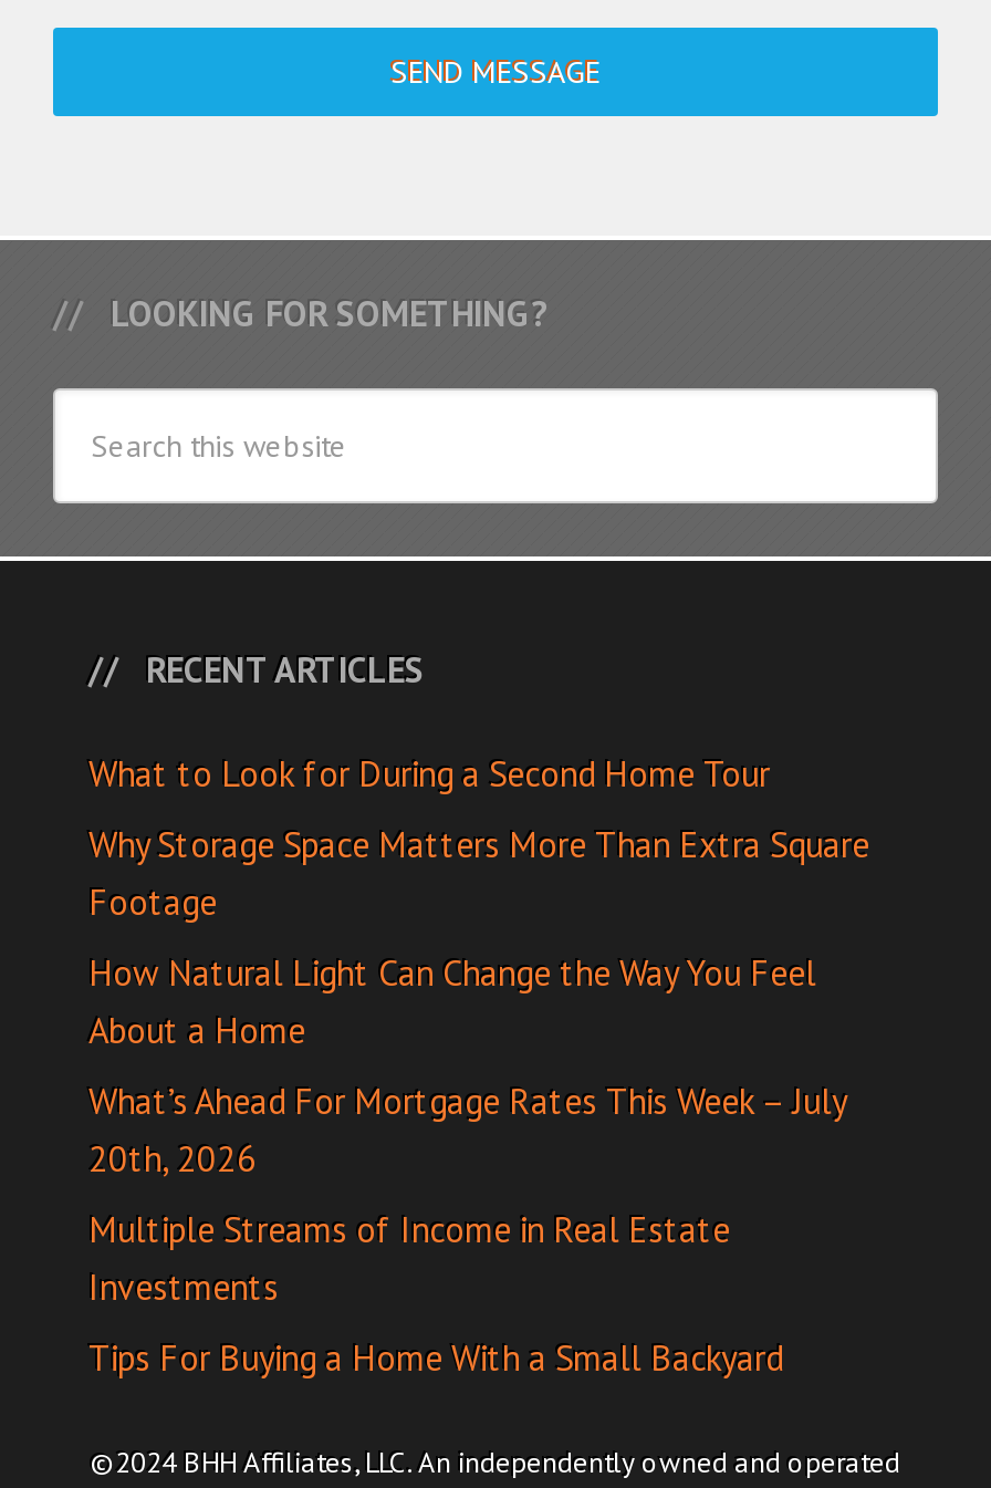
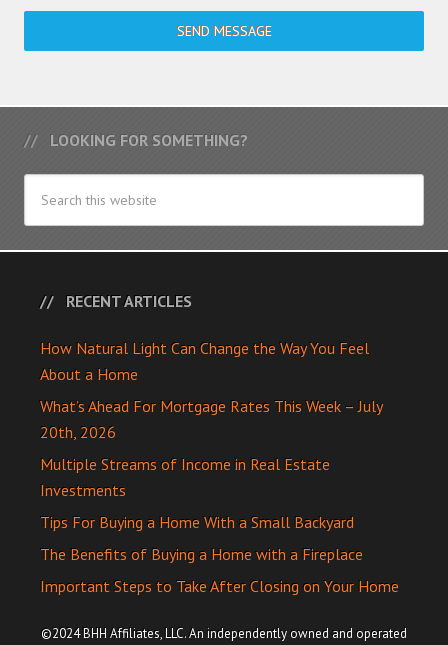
[88,751,869,924] What to Look for During a Second Home Tour | Why Storage Space Matters More Than Extra Square | Footage -> none
moved [88,950,845,1380] -> [40,338,382,532]: How Natural Light Can Change the Way You Feel | About a Home | What’s Ahead For Mortgage Rates This Week – July | 20th, 2026 | Multiple Streams of Income in Real Estate | Investments | Tips For Buying a Home With a Small Backyard
none -> [40,544,399,596] The Benefits of Buying a Home with a Fireplace | Important Steps to Take After Closing on Your Home

